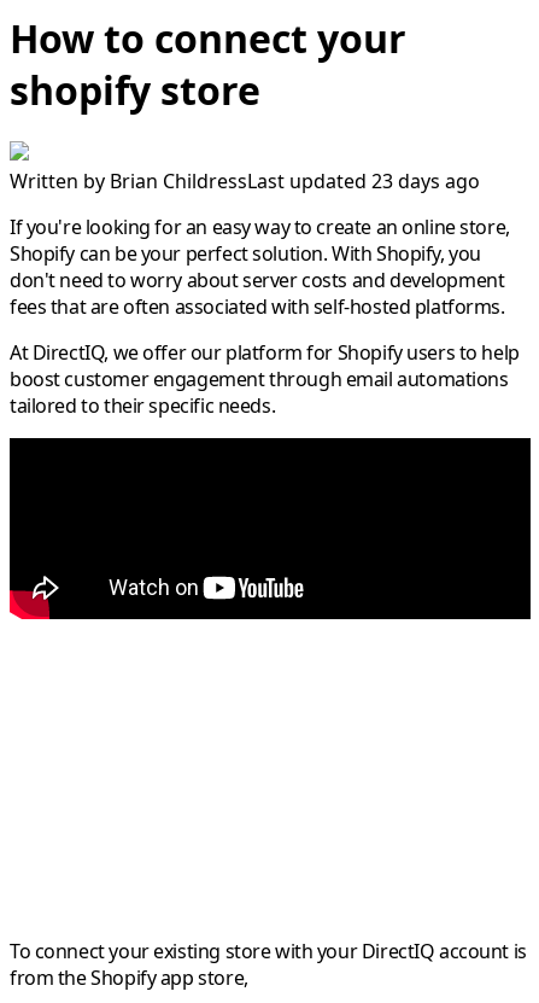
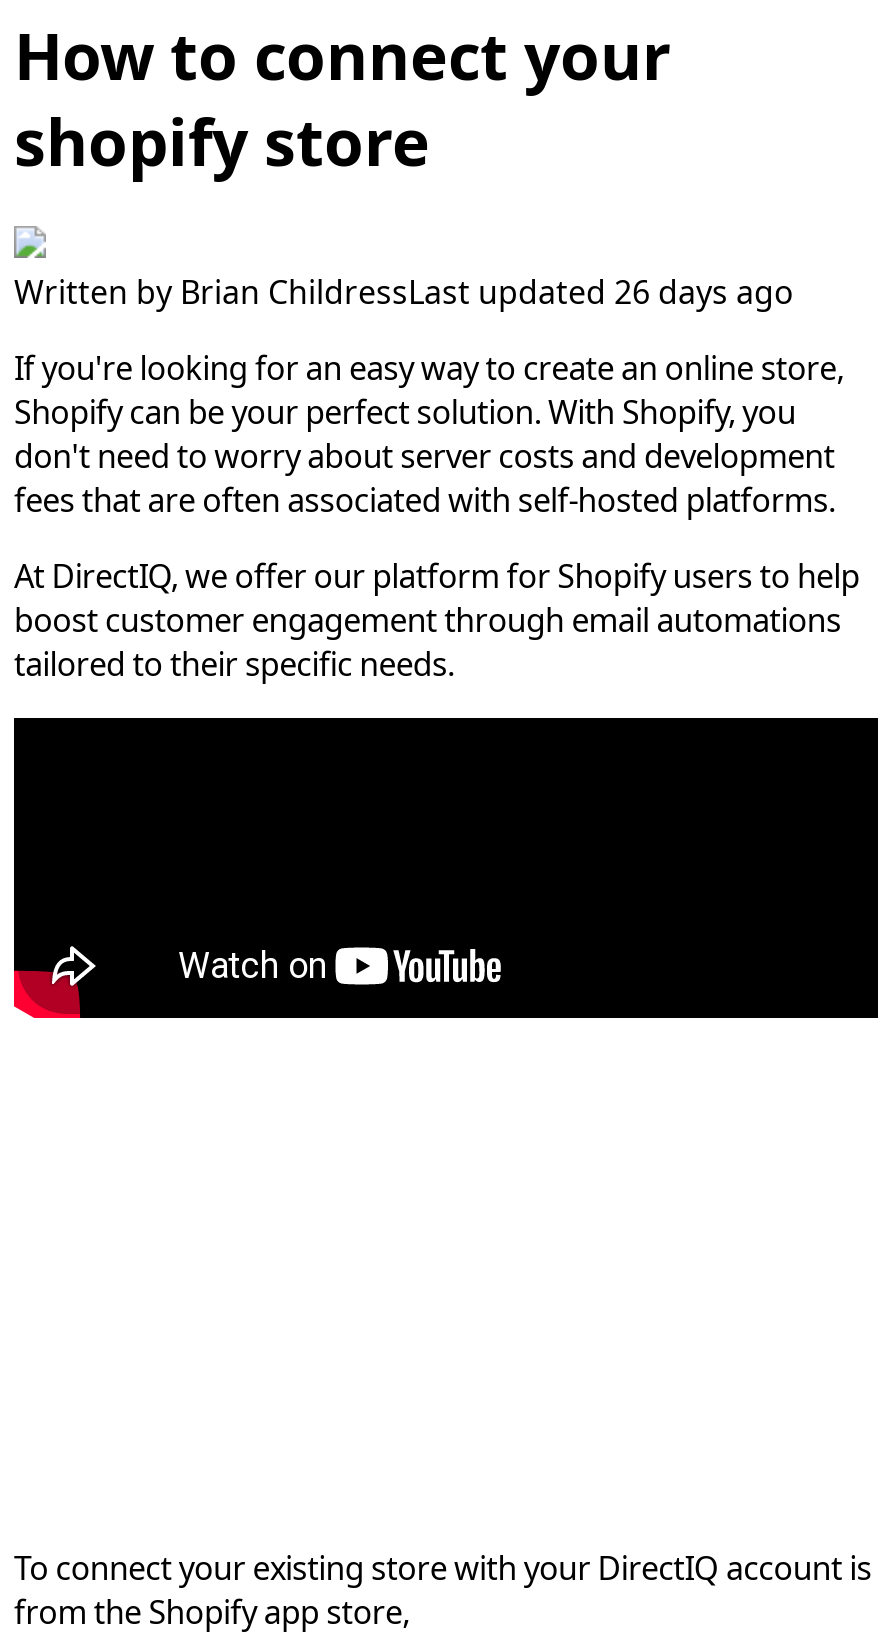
[10,168,480,194] Written by Brian ChildressLast updated 23 days ago -> [14,270,794,314] Written by Brian ChildressLast updated 26 days ago

